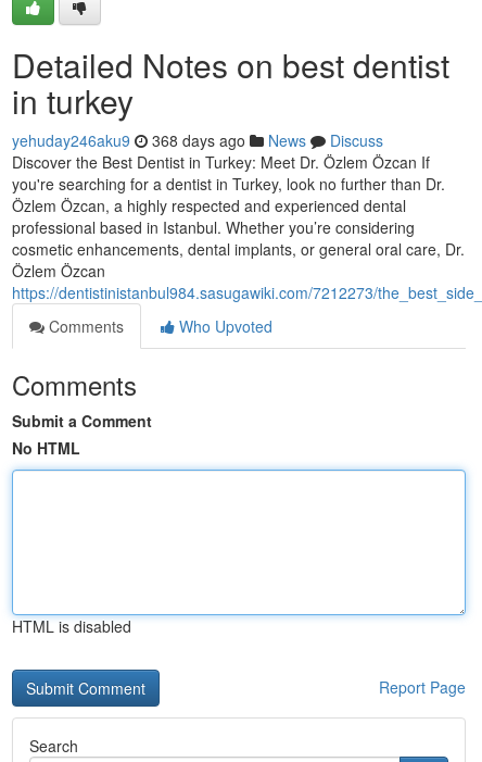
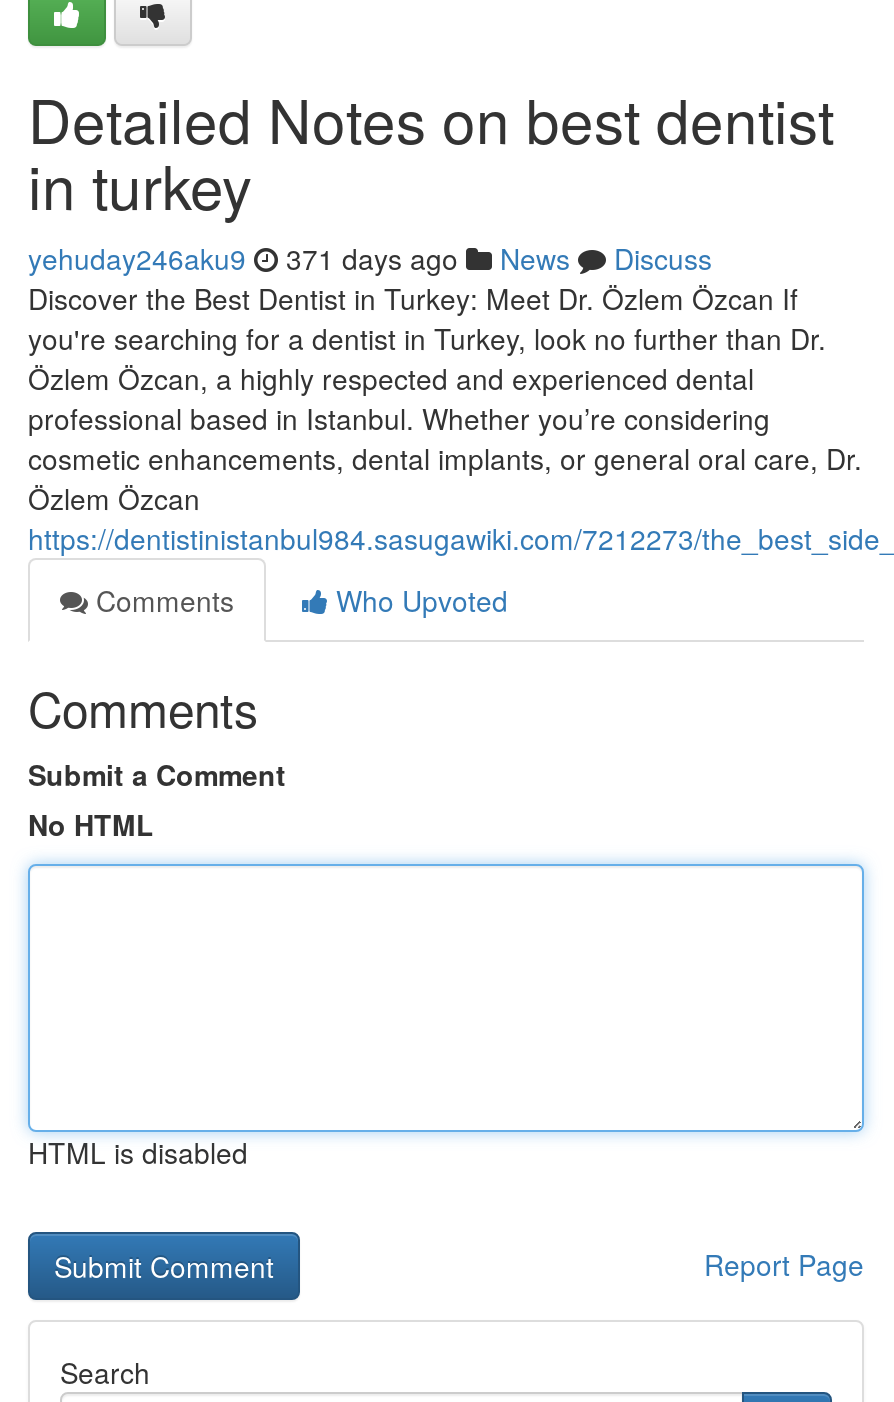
[12,129,383,151] yehuday246aku9 368 days ago News Discuss -> [28,238,712,278] yehuday246aku9 371 days ago News Discuss

